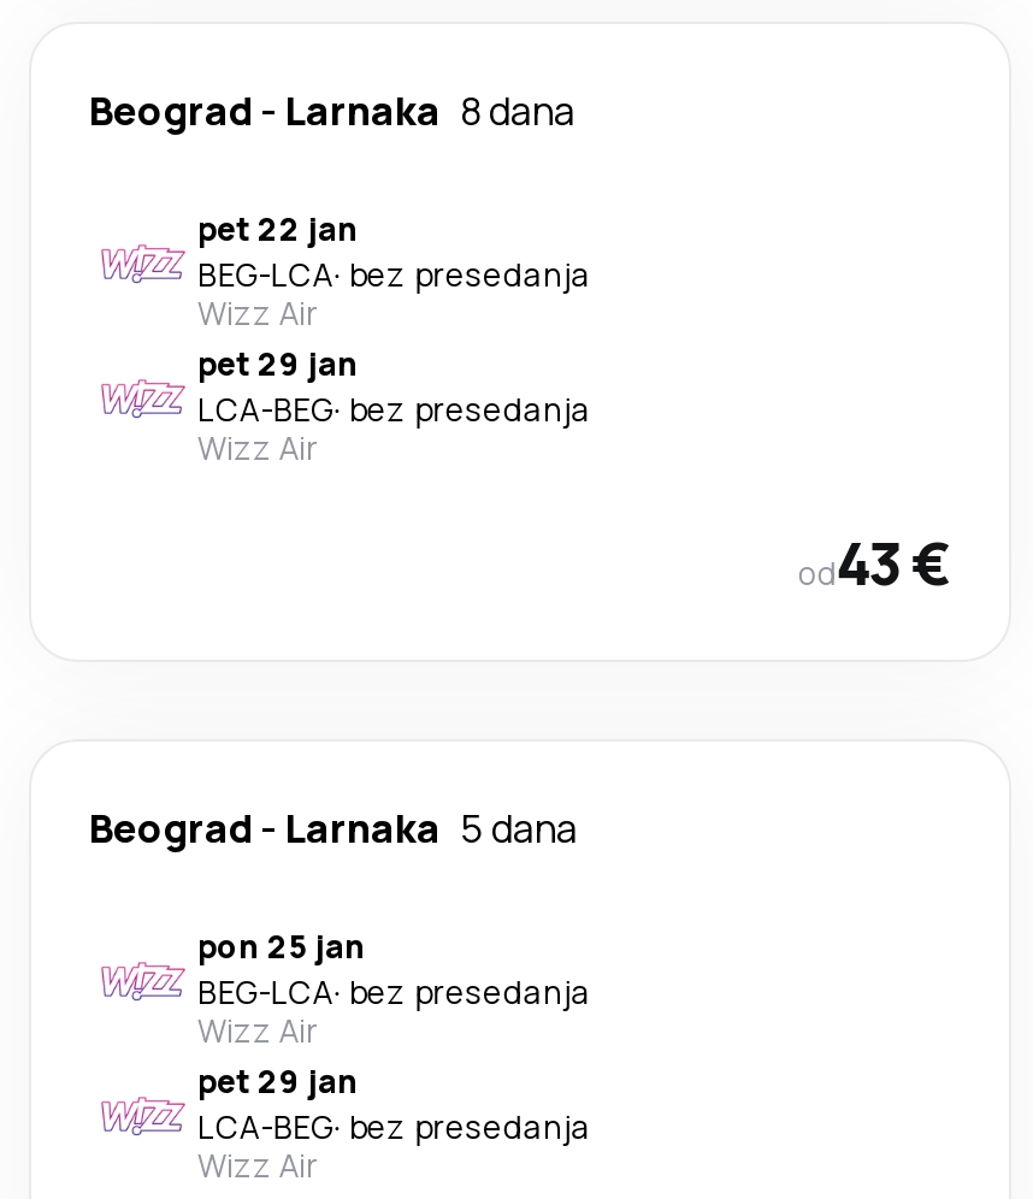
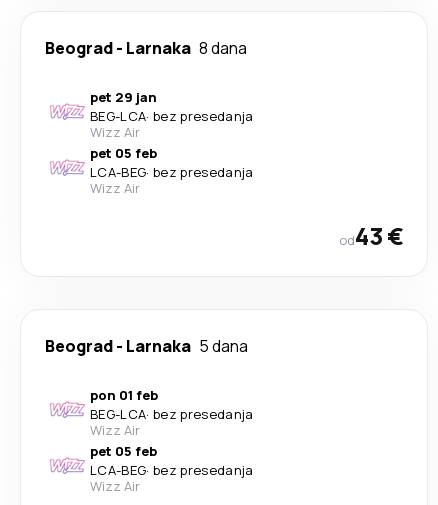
[197,206,359,250] pet 22 jan -> [90,88,157,106] pet 29 jan
[197,341,359,384] pet 29 jan -> [90,144,157,162] pet 05 feb
[197,924,366,967] pon 25 jan -> [90,386,158,404] pon 01 feb
[197,1059,359,1102] pet 29 jan -> [90,442,157,460] pet 05 feb

